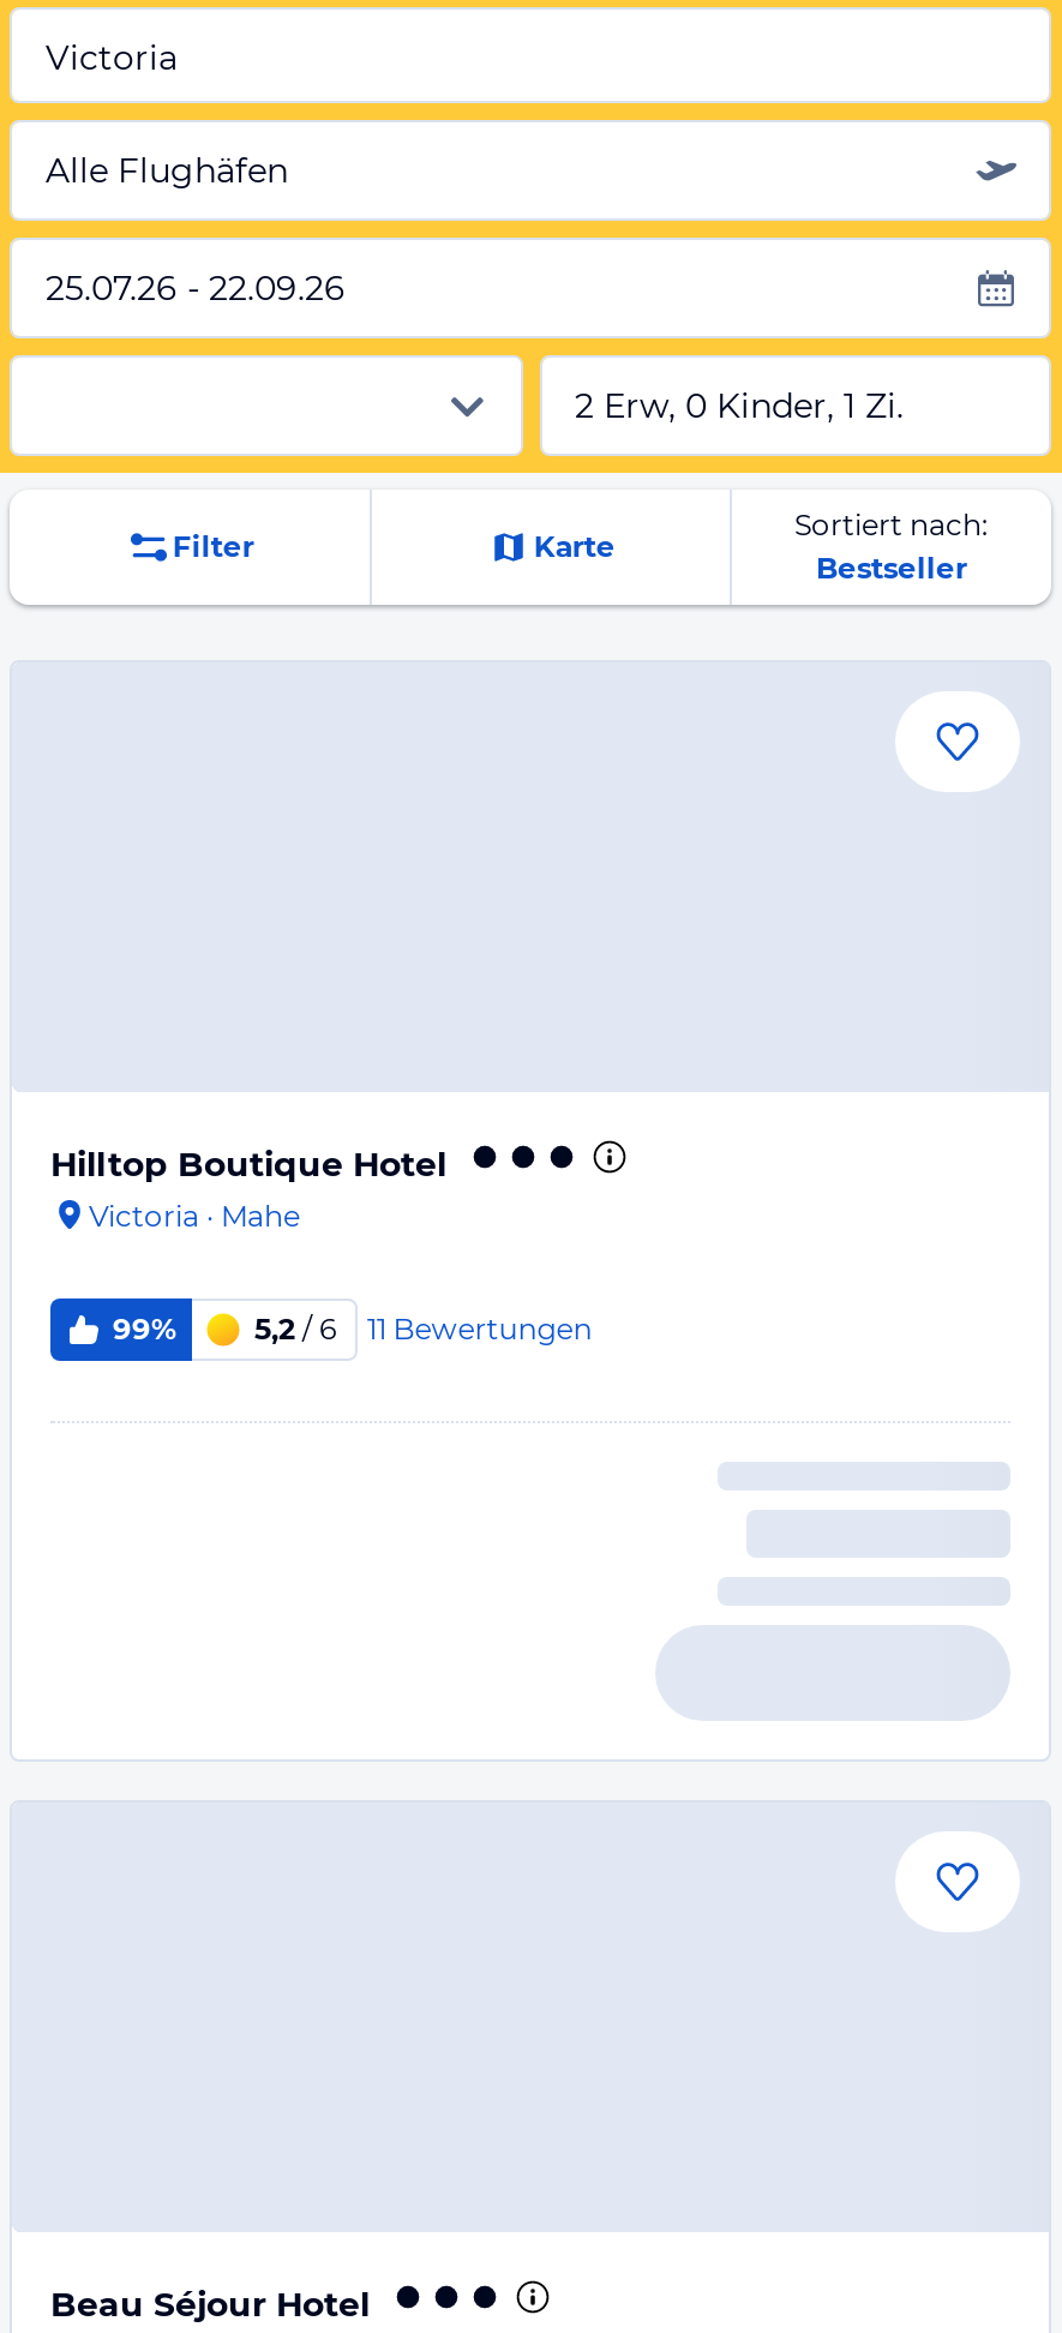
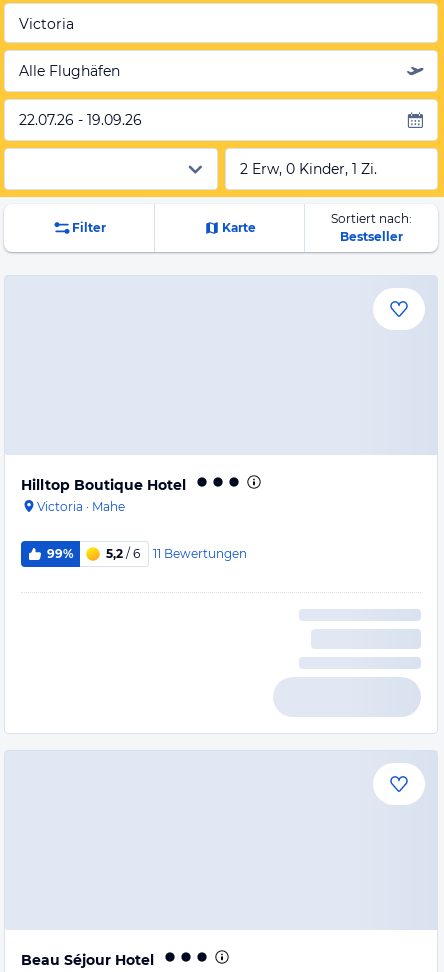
[46,266,346,310] 25.07.26 - 22.09.26 -> [19,111,142,129] 22.07.26 - 19.09.26

